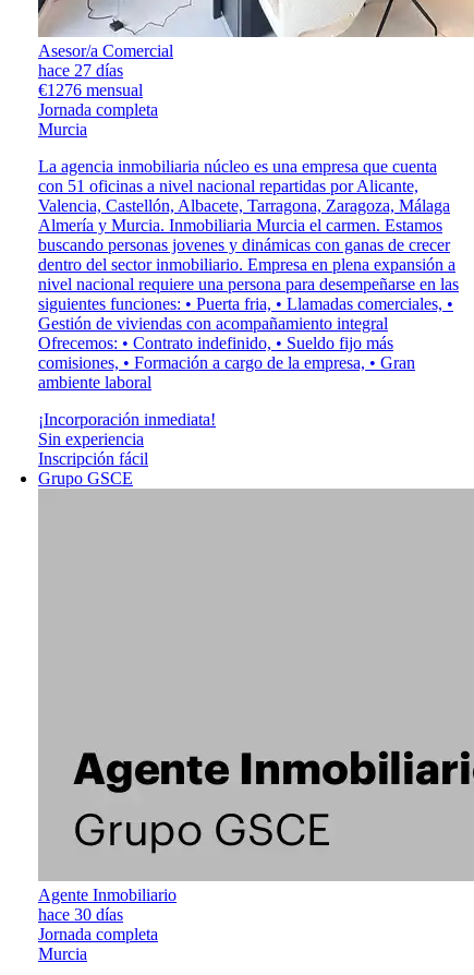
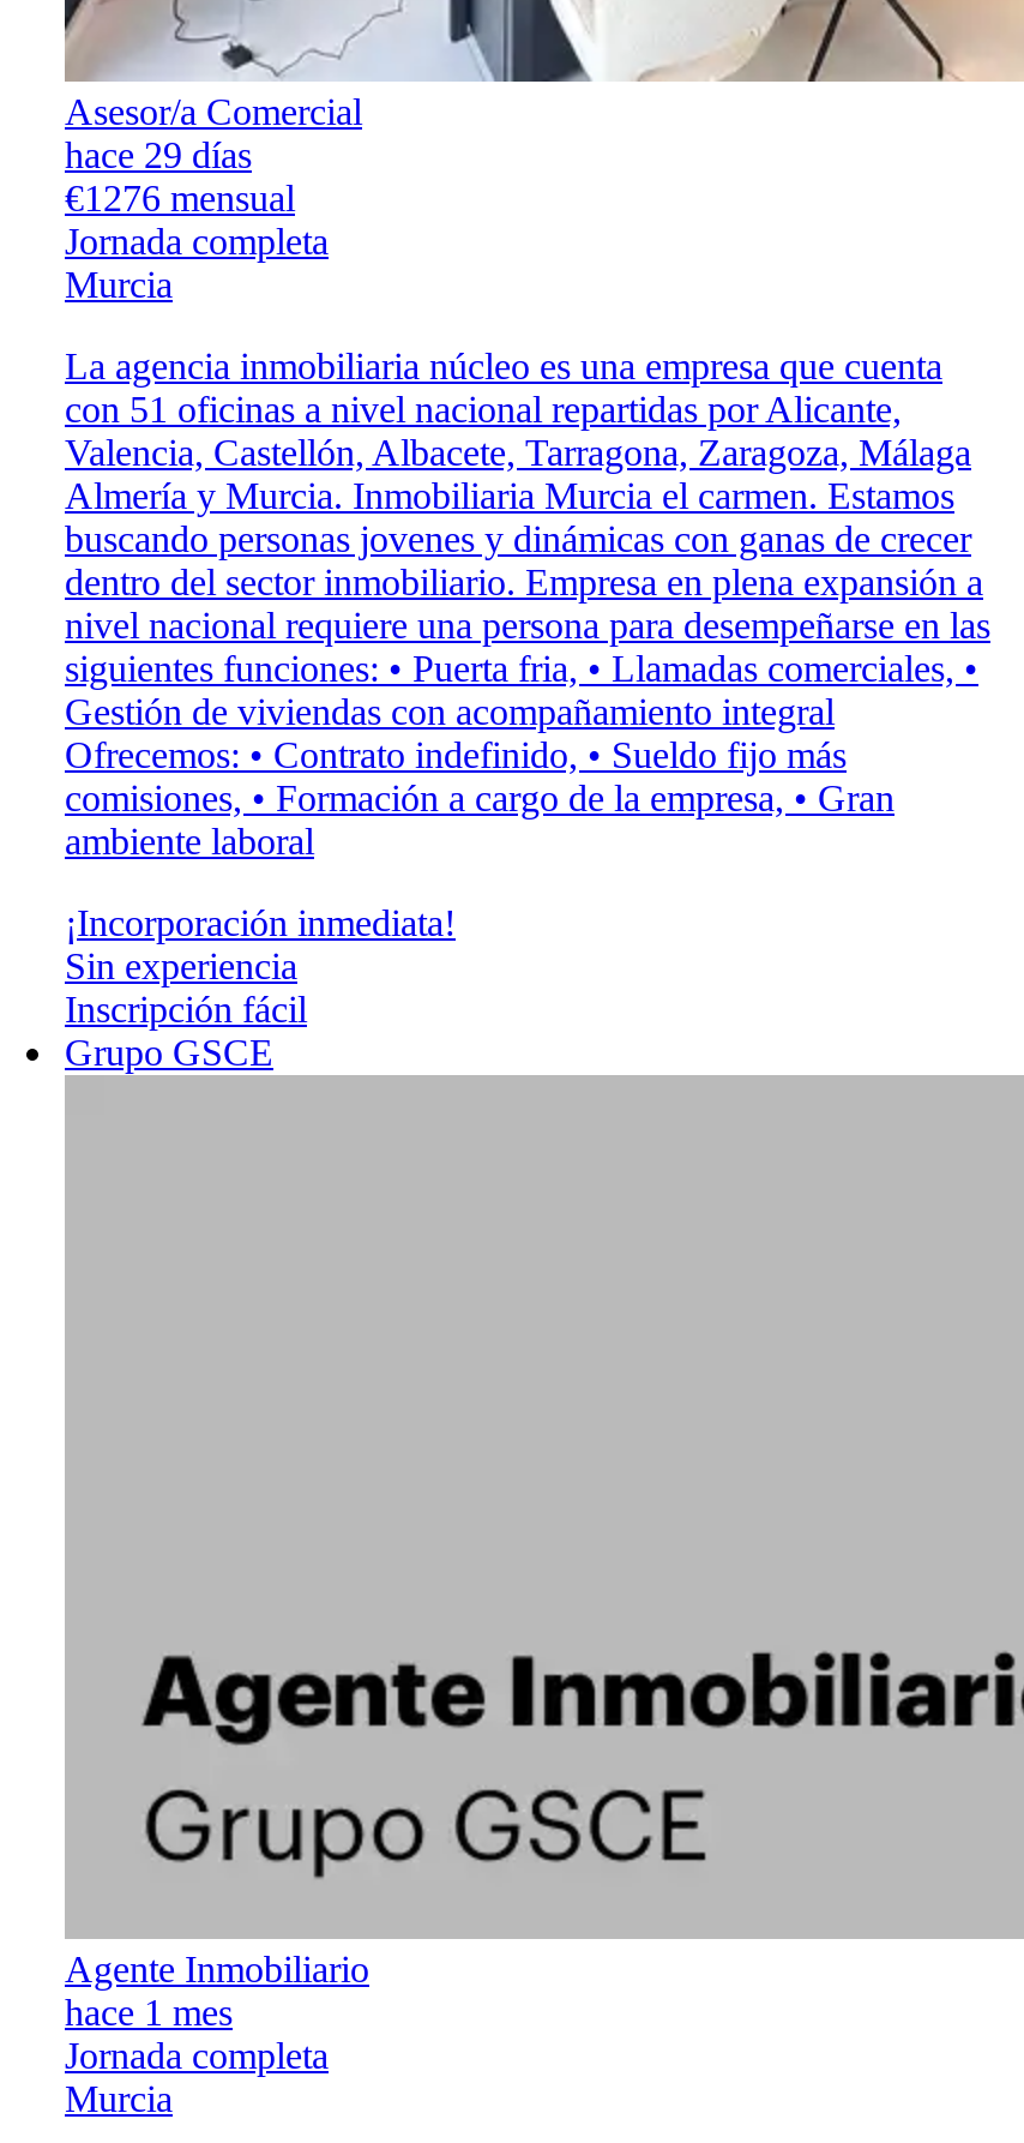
[38,61,123,79] hace 27 días -> [65,134,252,175] hace 29 días
[38,905,123,924] hace 30 días -> [65,1991,233,2032] hace 1 mes

